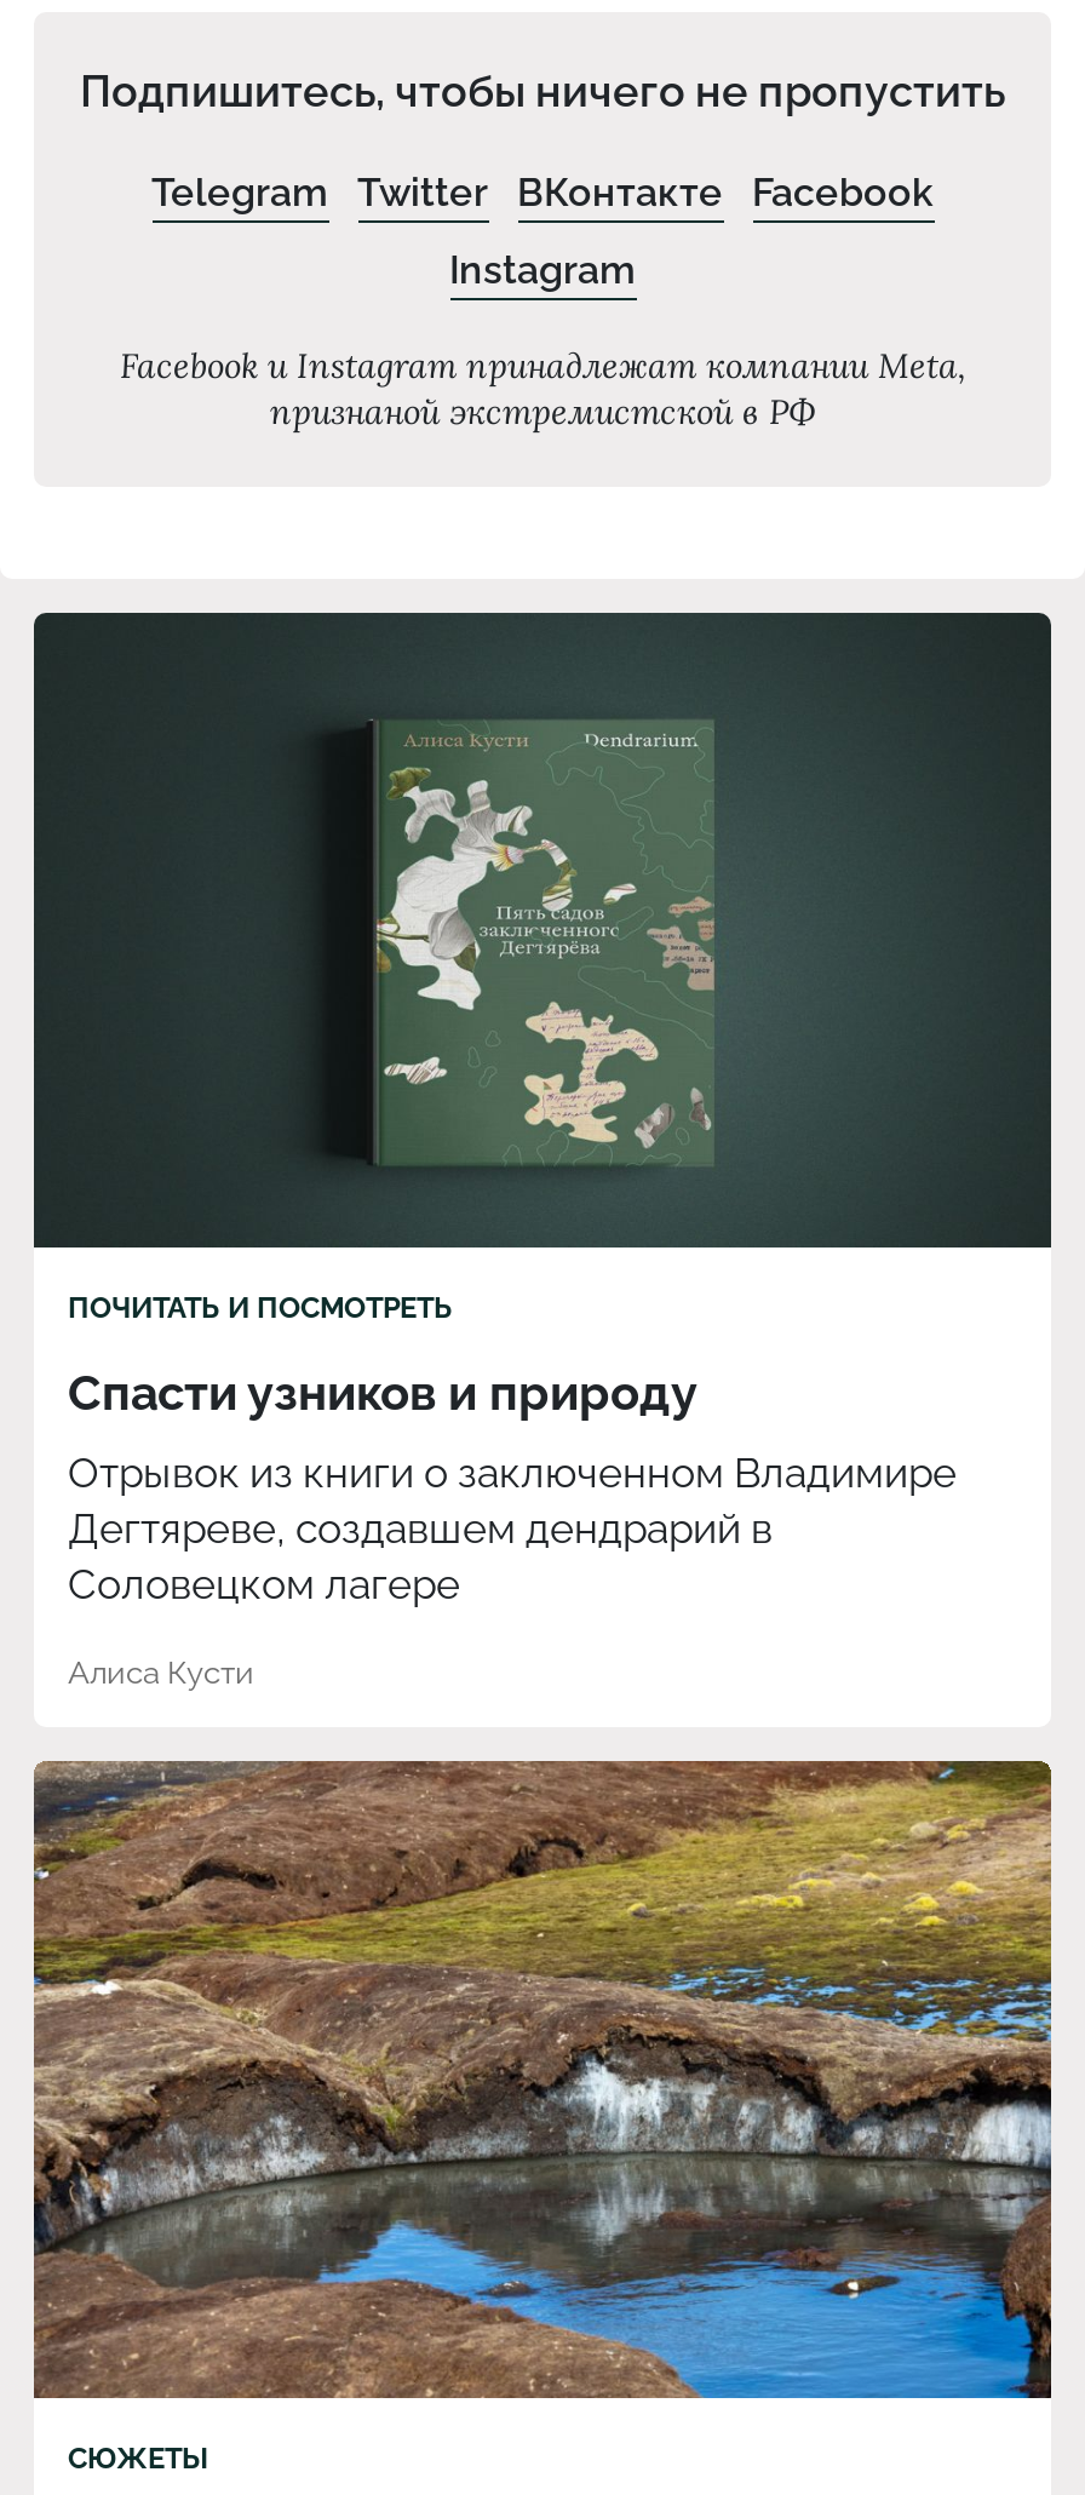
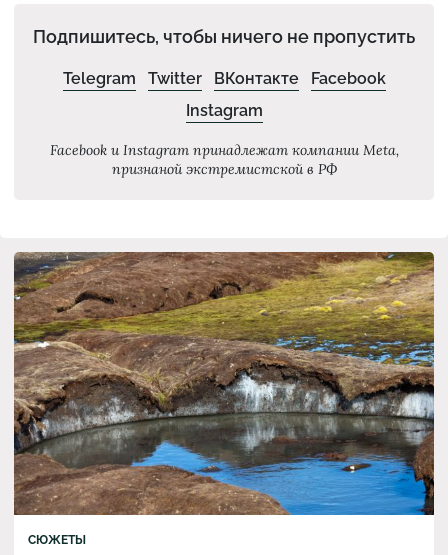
[31,610,1054,1692] [image] | ПОЧИТАТЬ И ПОСМОТРЕТЬ | Спасти узников и природу | Отрывок из книги о заключенном Владимире | Дегтяреве, создавшем дендрарий в | Соловецком лагере | Алиса Кусти -> none

